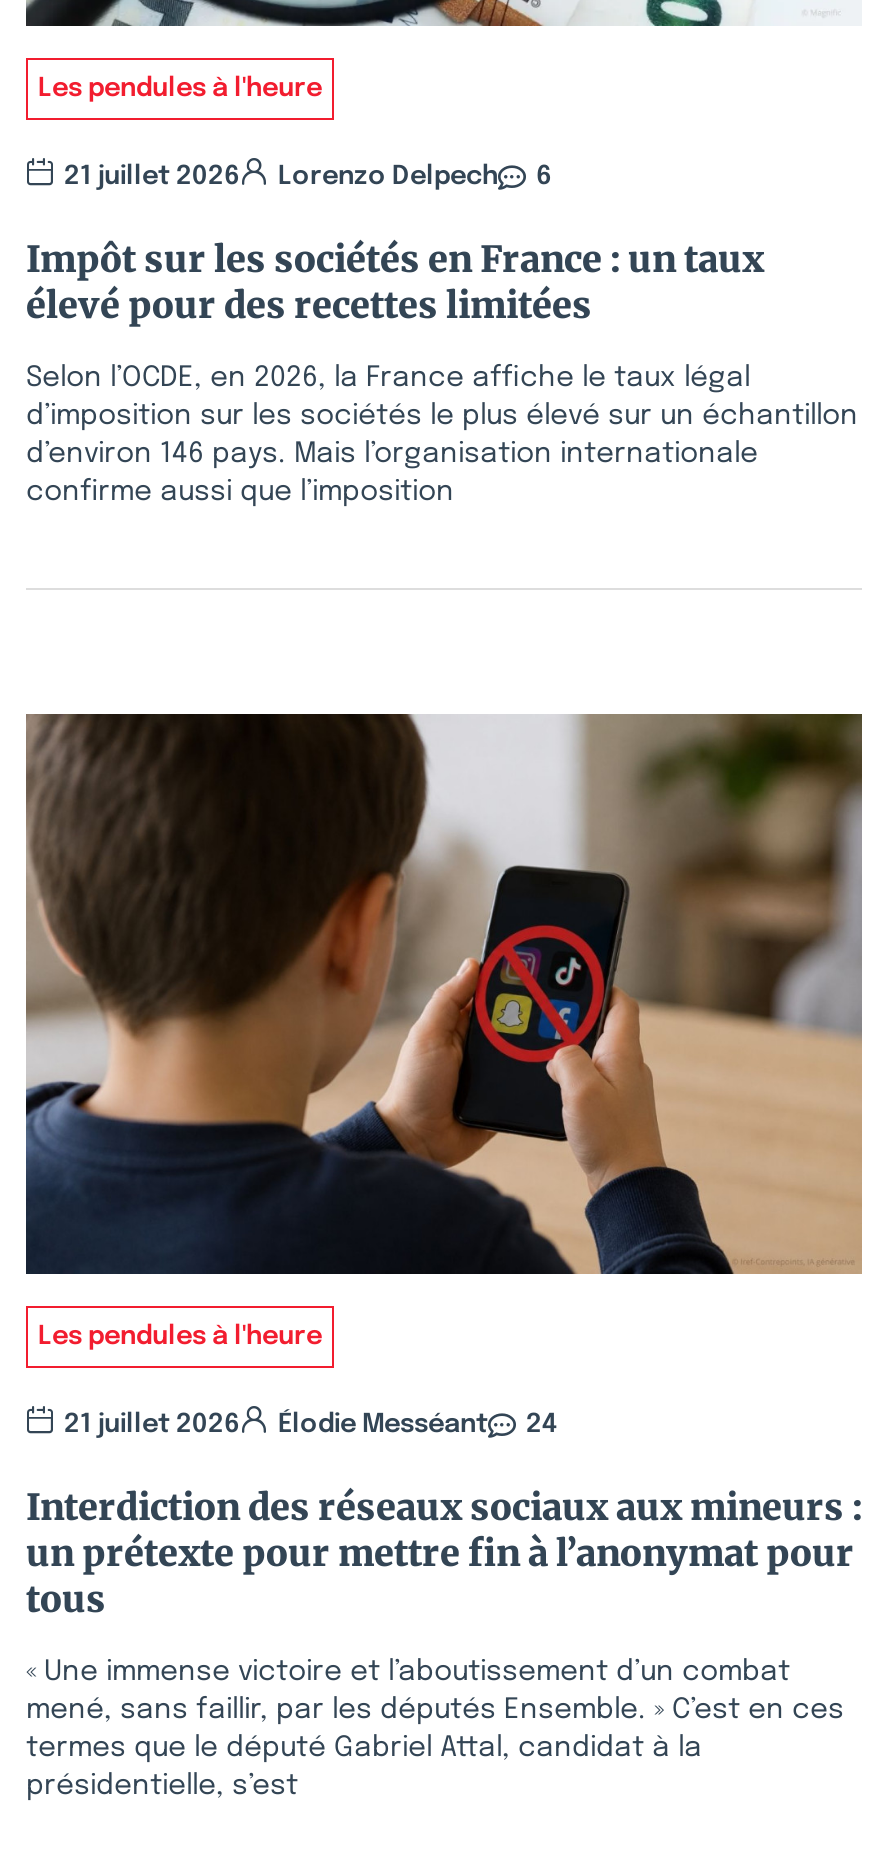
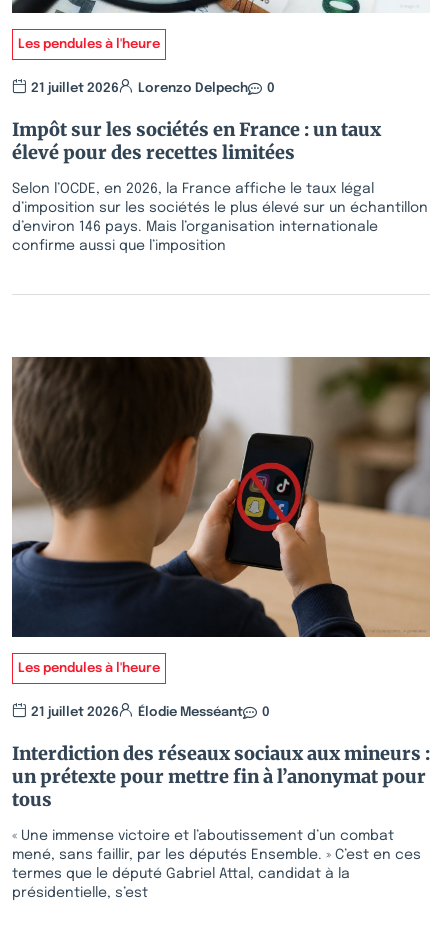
[64,164,552,190] 21 juillet 2026 Lorenzo Delpech 6 -> [31,82,275,95] 21 juillet 2026 Lorenzo Delpech 0
[64,1412,558,1438] 21 juillet 2026 Élodie Messéant 24 -> [31,706,270,719] 21 juillet 2026 Élodie Messéant 0

